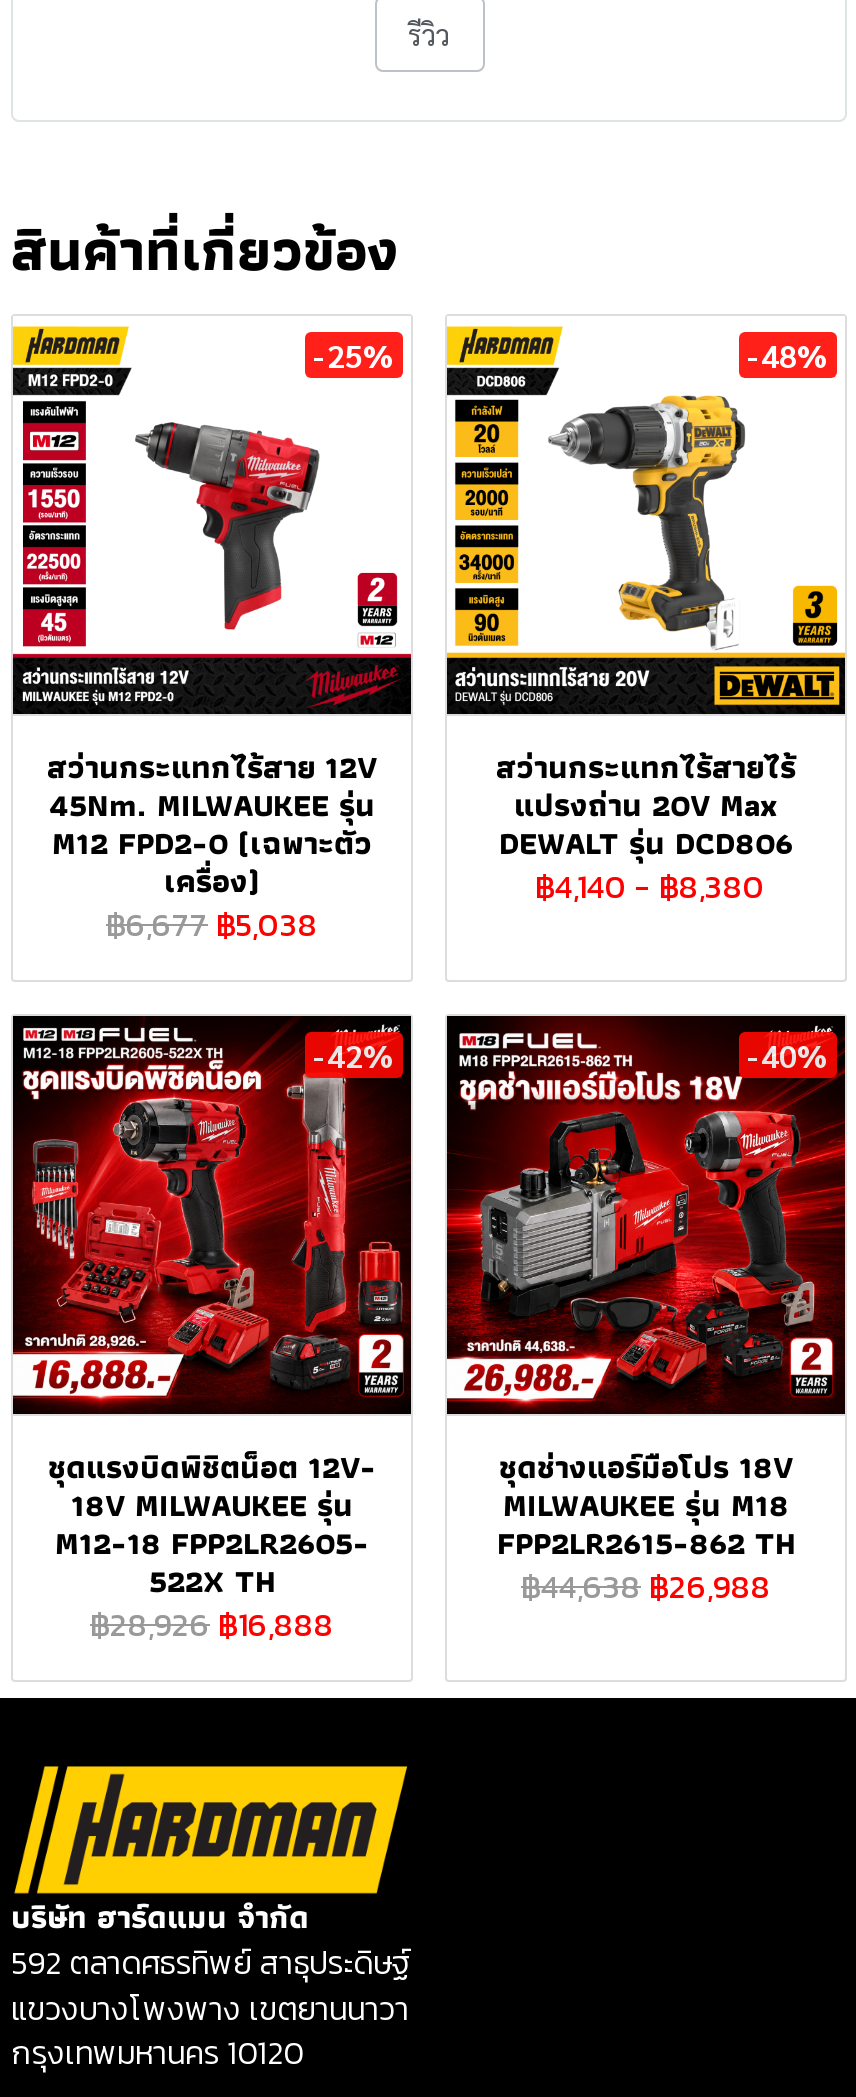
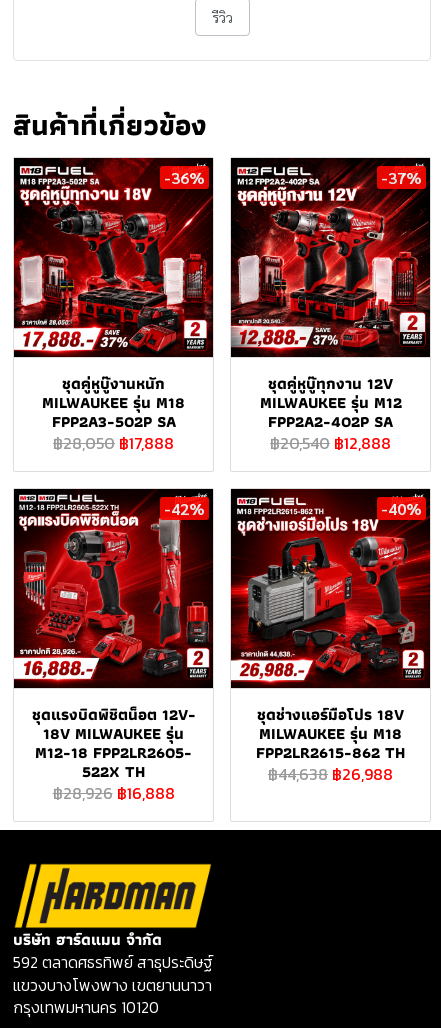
[11,324,413,714] [image] | -25% -> [13,157,214,353] [image] | -36%
[445,324,847,714] [image] | -48% -> [230,157,431,353] [image] | -37%
[47,742,377,948] สว่านกระแทกไร้สาย 12V | 45Nm. MILWAUKEE รุ่น | M12 FPD2-0 (เฉพาะตัว | เครื่อง) | ฿6,677 ฿5,038 -> [42,371,185,455] ชุดคู่หูบู๊งานหนัก | MILWAUKEE รุ่น M18 | FPP2A3-502P SA | ฿28,050 ฿17,888
[496,742,796,910] สว่านกระแทกไร้สายไร้ | แปรงถ่าน 20V Max | DEWALT รุ่น DCD806 | ฿4,140 - ฿8,380 -> [259,371,401,455] ชุดคู่หูบู๊ทุกงาน 12V | MILWAUKEE รุ่น M12 | FPP2A2-402P SA | ฿20,540 ฿12,888

